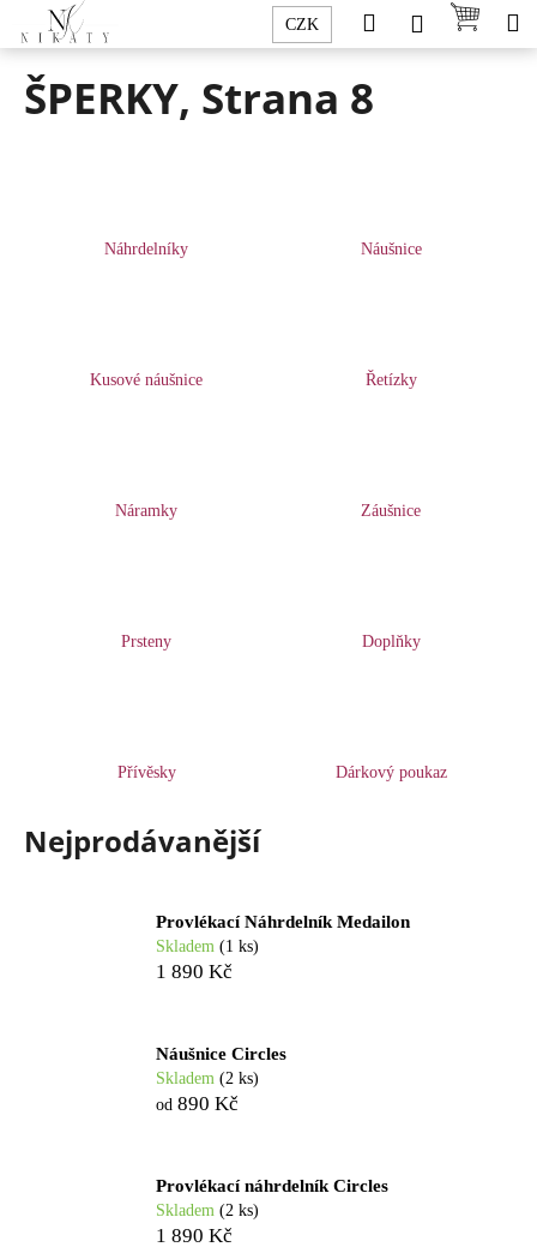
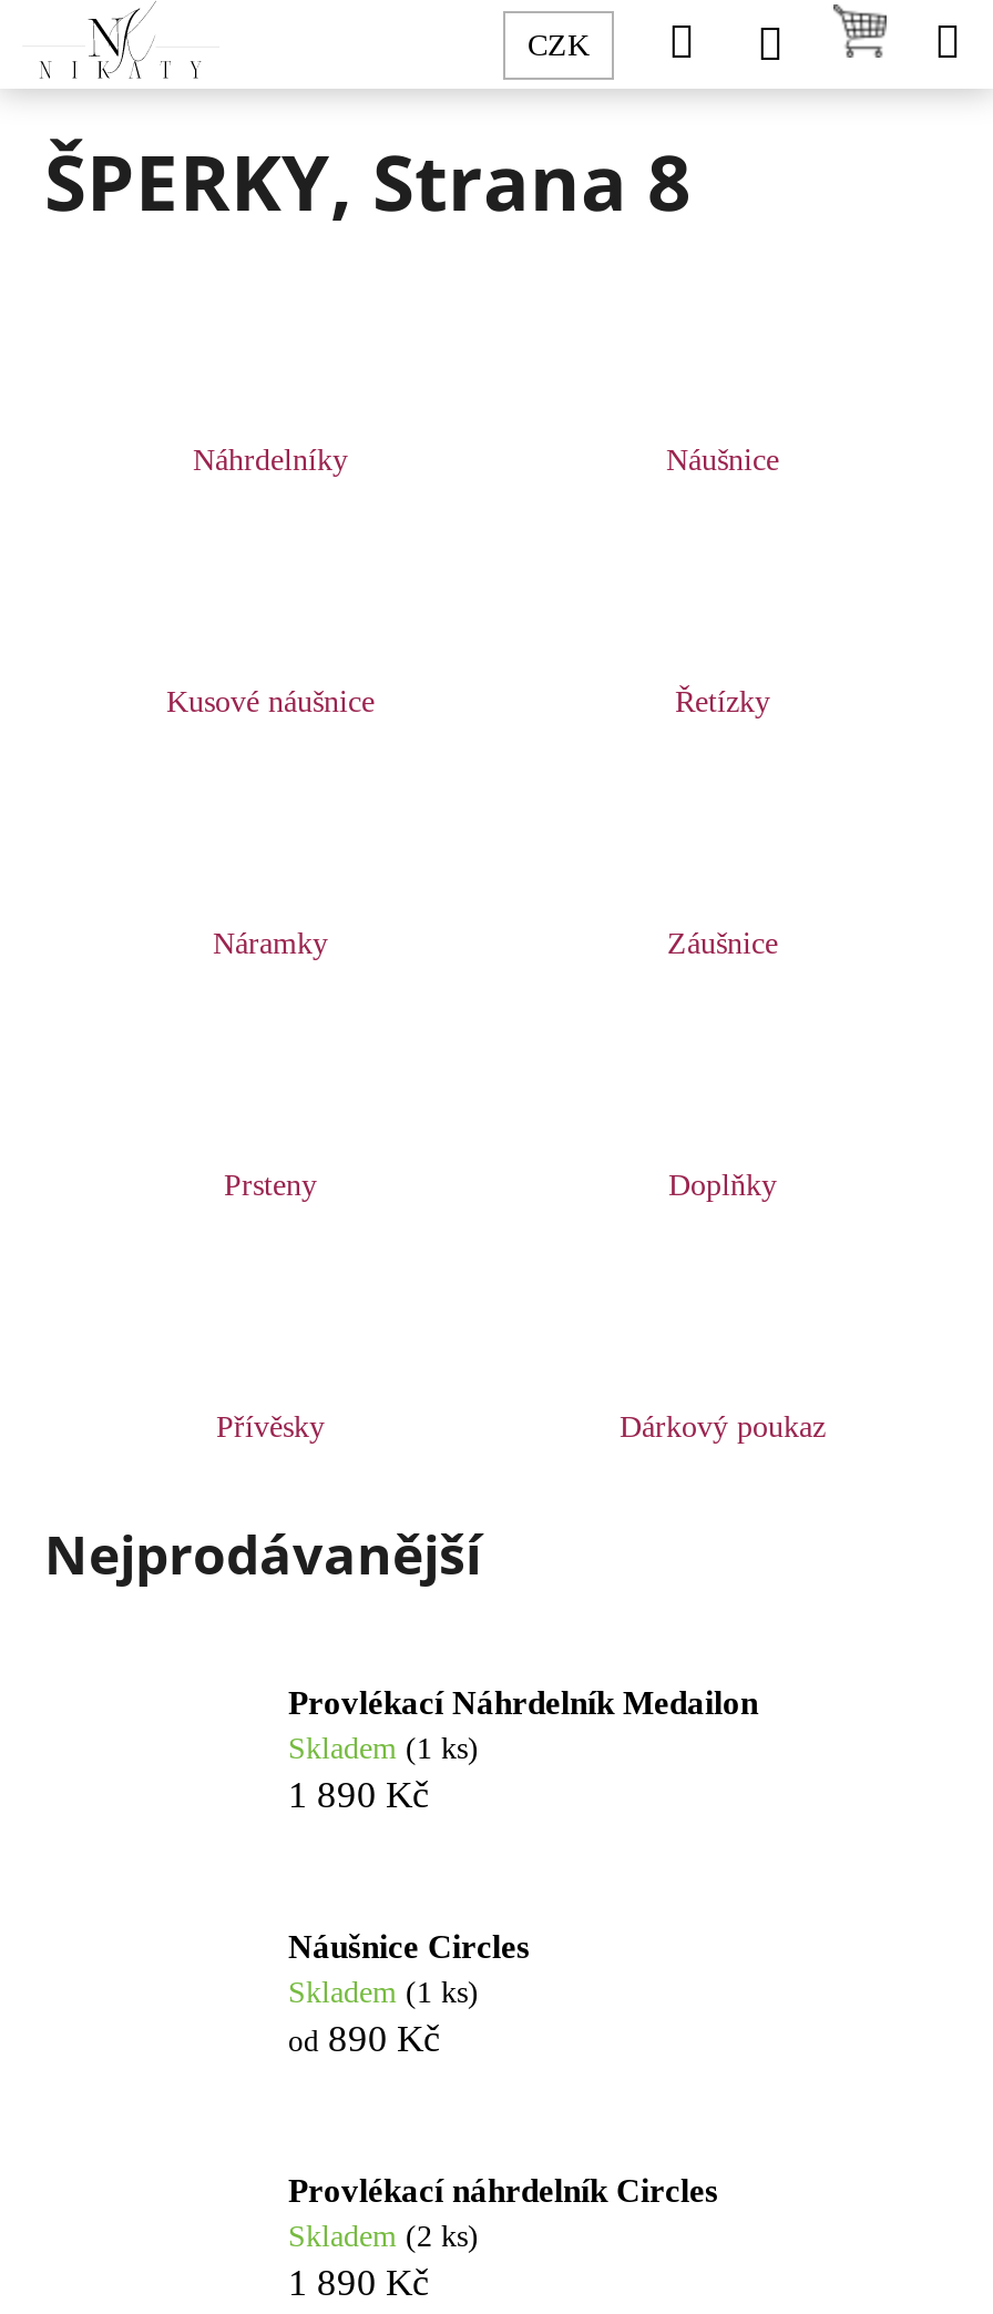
[156,1069,259,1087] Skladem (2 ks) -> [288,1975,479,2008] Skladem (1 ks)

